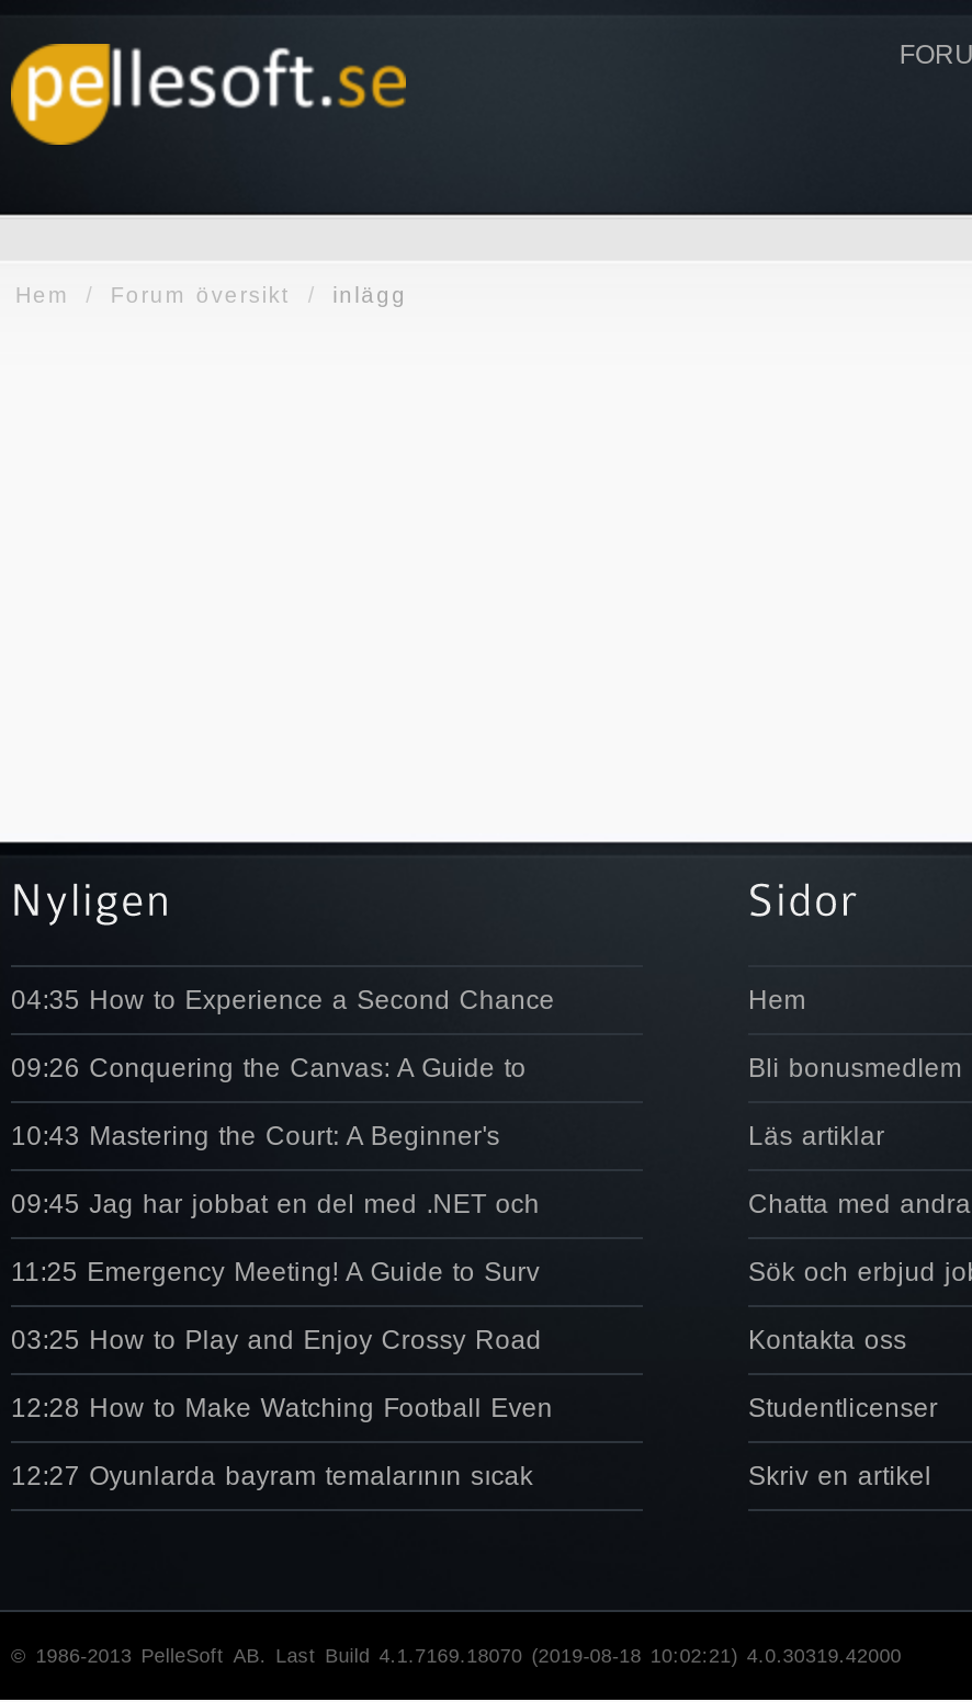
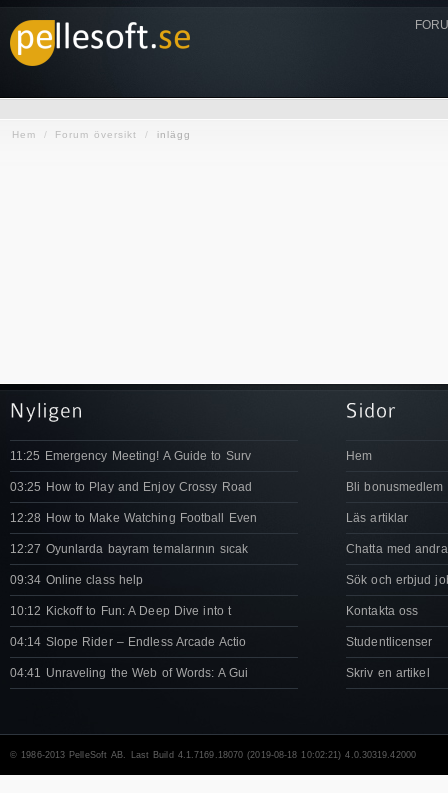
[11,985,555,1219] 04:35 How to Experience a Second Chance | 09:26 Conquering the Canvas: A Guide to | 10:43 Mastering the Court: A Beginner's | 09:45 Jag har jobbat en del med .NET och -> none
moved [11,1257,553,1491] -> [10,449,257,556]: 11:25 Emergency Meeting! A Guide to Surv | 03:25 How to Play and Enjoy Crossy Road | 12:28 How to Make Watching Football Even | 12:27 Oyunlarda bayram temalarının sıcak
none -> [10,573,248,680] 09:34 Online class help | 10:12 Kickoff to Fun: A Deep Dive into t | 04:14 Slope Rider – Endless Arcade Actio | 04:41 Unraveling the Web of Words: A Gui

